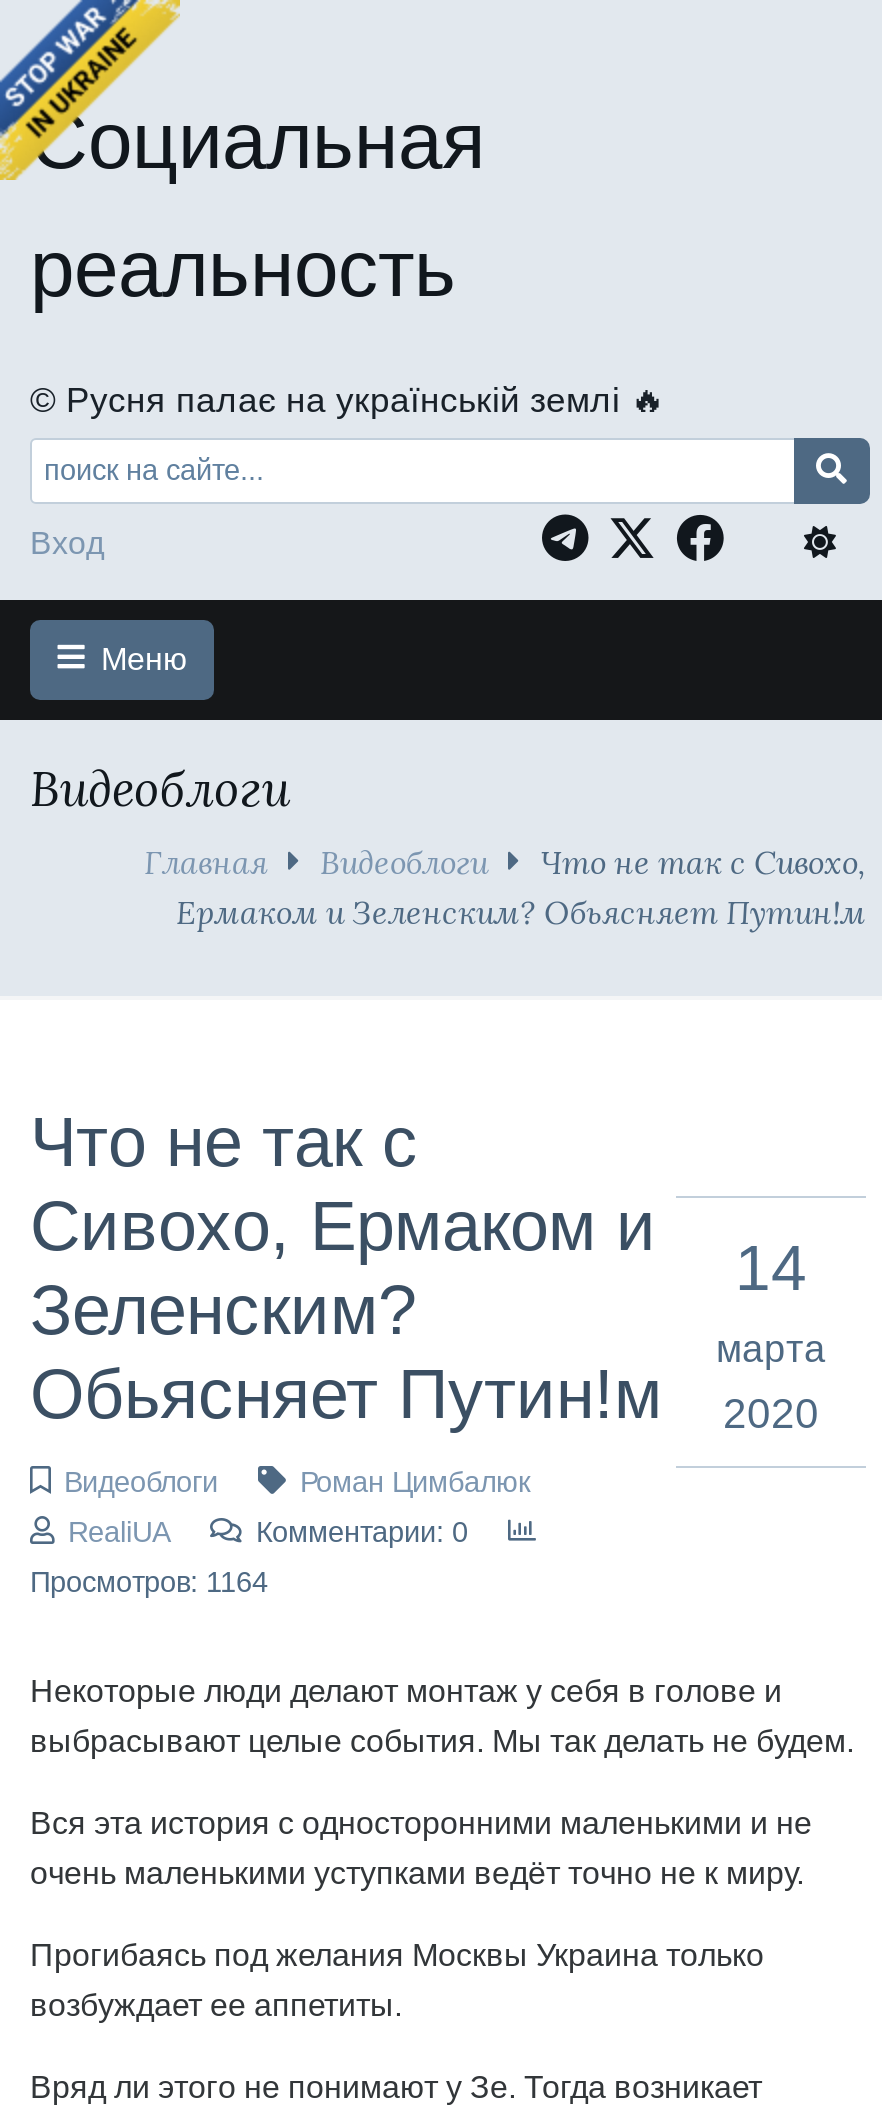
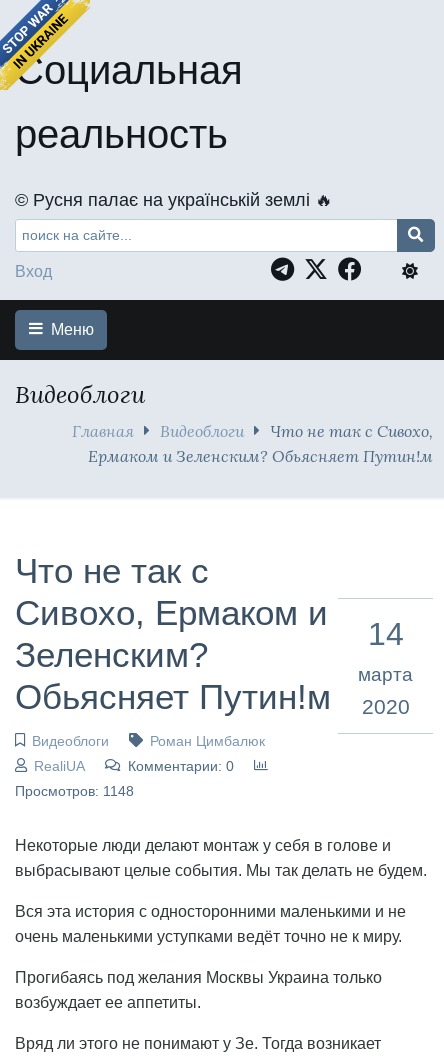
[30,1566,268,1598] Просмотров: 1164 -> [15,783,134,799] Просмотров: 1148

